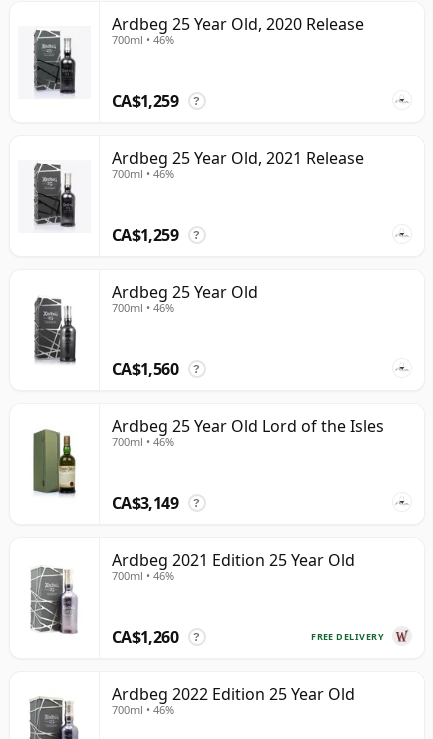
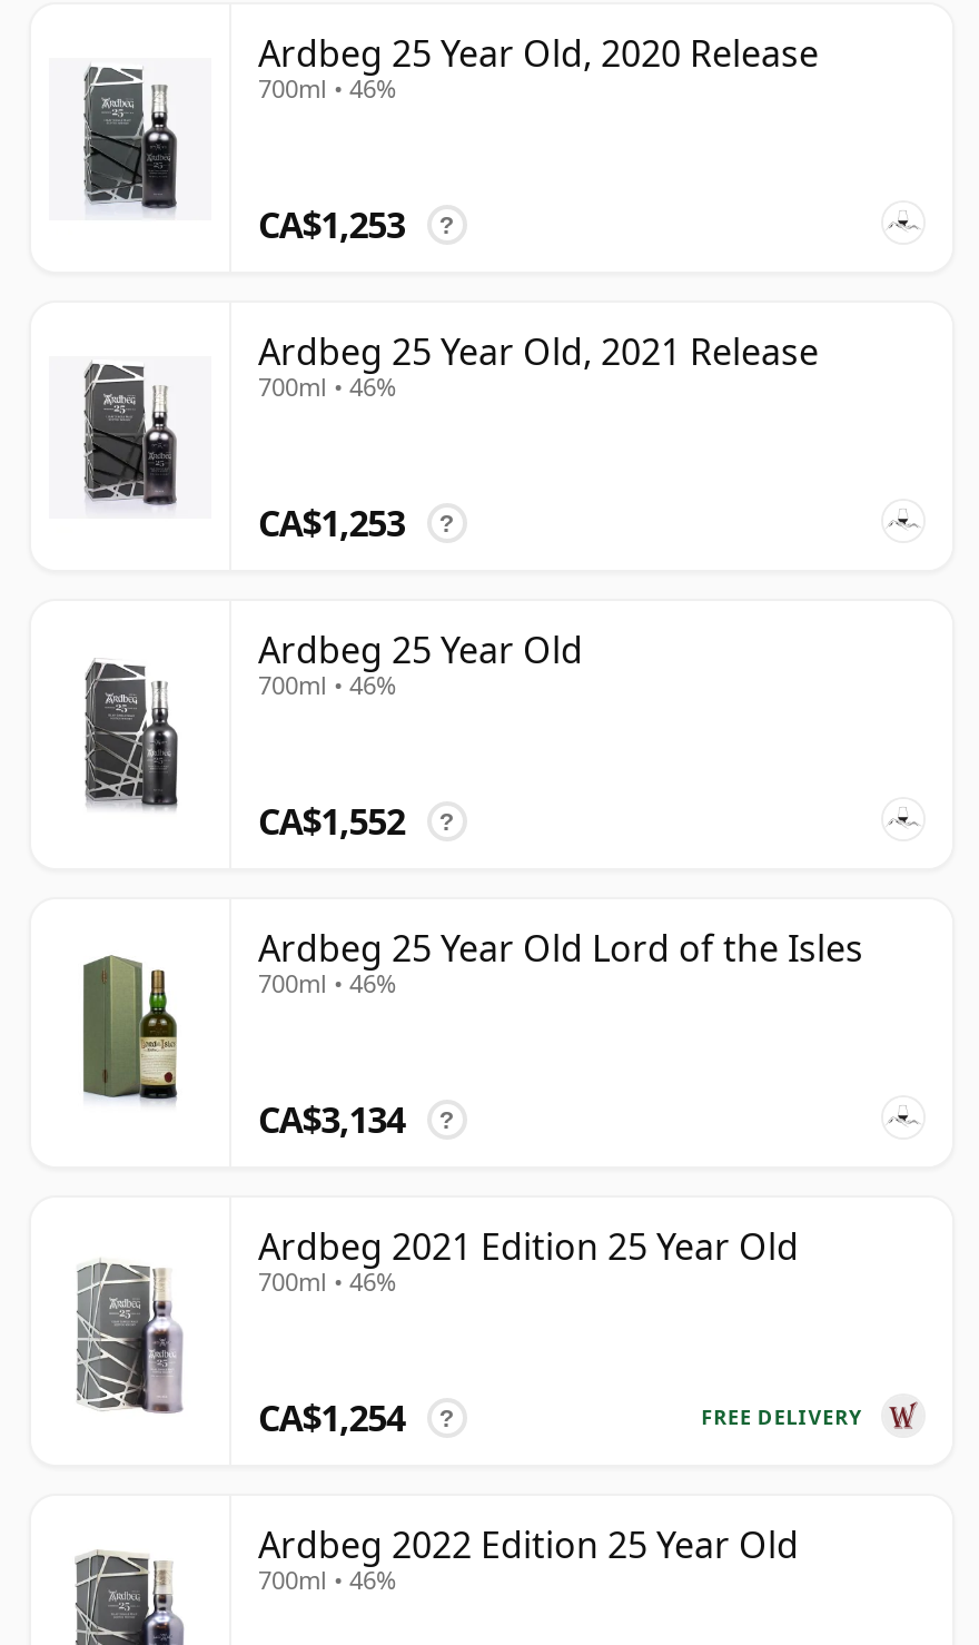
[112,90,178,112] CA$1,259 -> [258,201,405,250] CA$1,253
[112,224,178,246] CA$1,259 -> [258,499,405,548] CA$1,253
[112,358,178,380] CA$1,560 -> [258,797,405,846] CA$1,552
[112,492,178,514] CA$3,149 -> [258,1096,405,1145] CA$3,134
[112,626,178,648] CA$1,260 -> [258,1394,405,1443] CA$1,254

